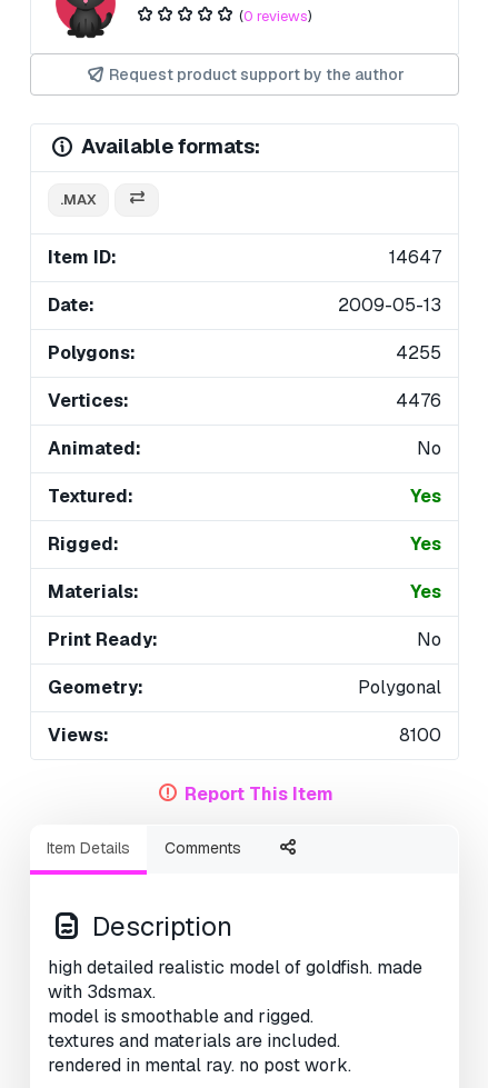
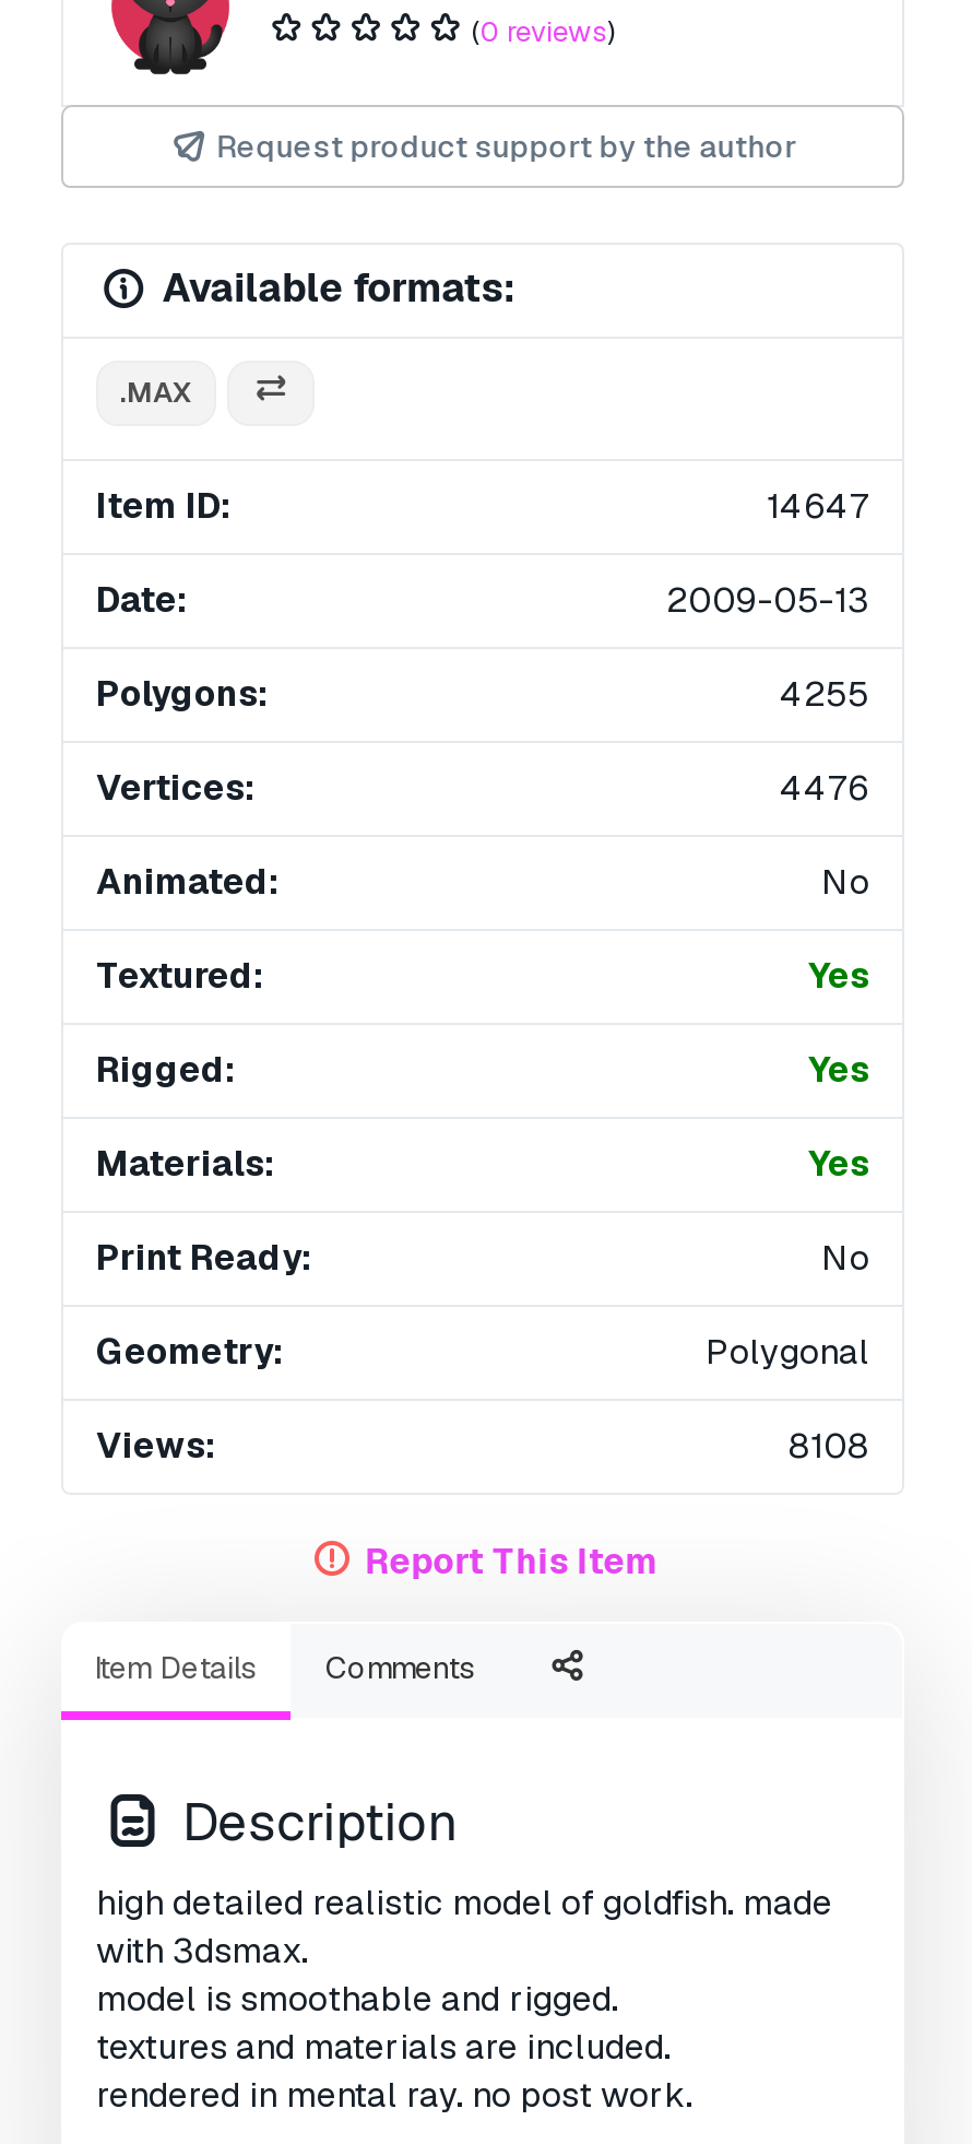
[399,723,441,747] 8100 -> [789,1423,869,1469] 8108

